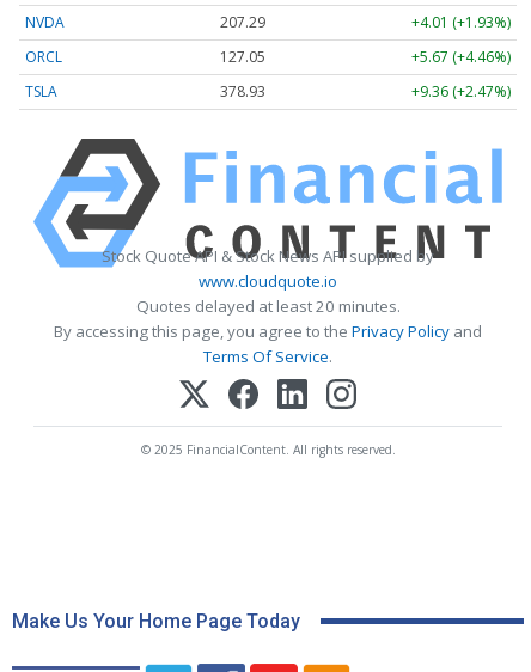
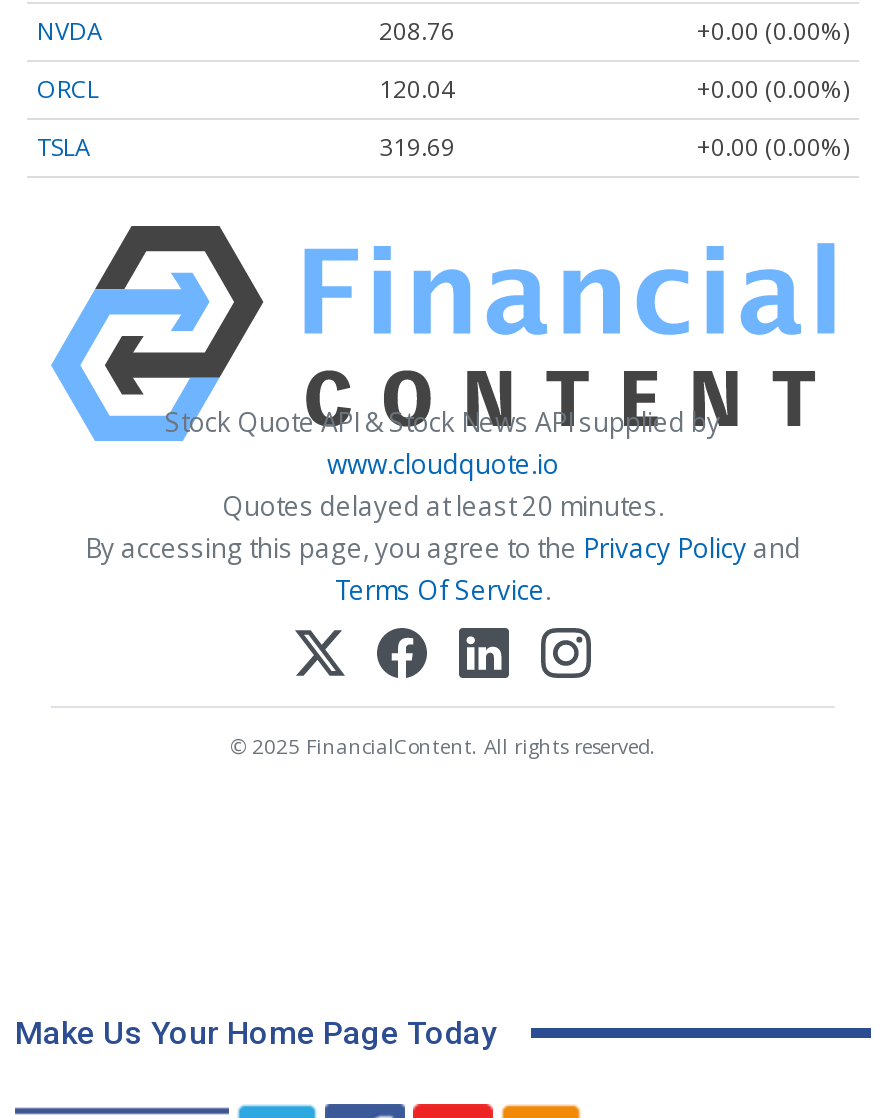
[220,11,265,32] 207.29 -> [379,13,455,47] 208.76
[411,11,511,32] +4.01 (+1.93%) -> [697,13,849,47] +0.00 (0.00%)
[220,46,265,66] 127.05 -> [379,71,455,105] 120.04
[411,46,511,66] +5.67 (+4.46%) -> [697,71,849,105] +0.00 (0.00%)
[220,81,265,101] 378.93 -> [379,129,455,163] 319.69
[411,81,511,101] +9.36 (+2.47%) -> [697,129,849,163] +0.00 (0.00%)

